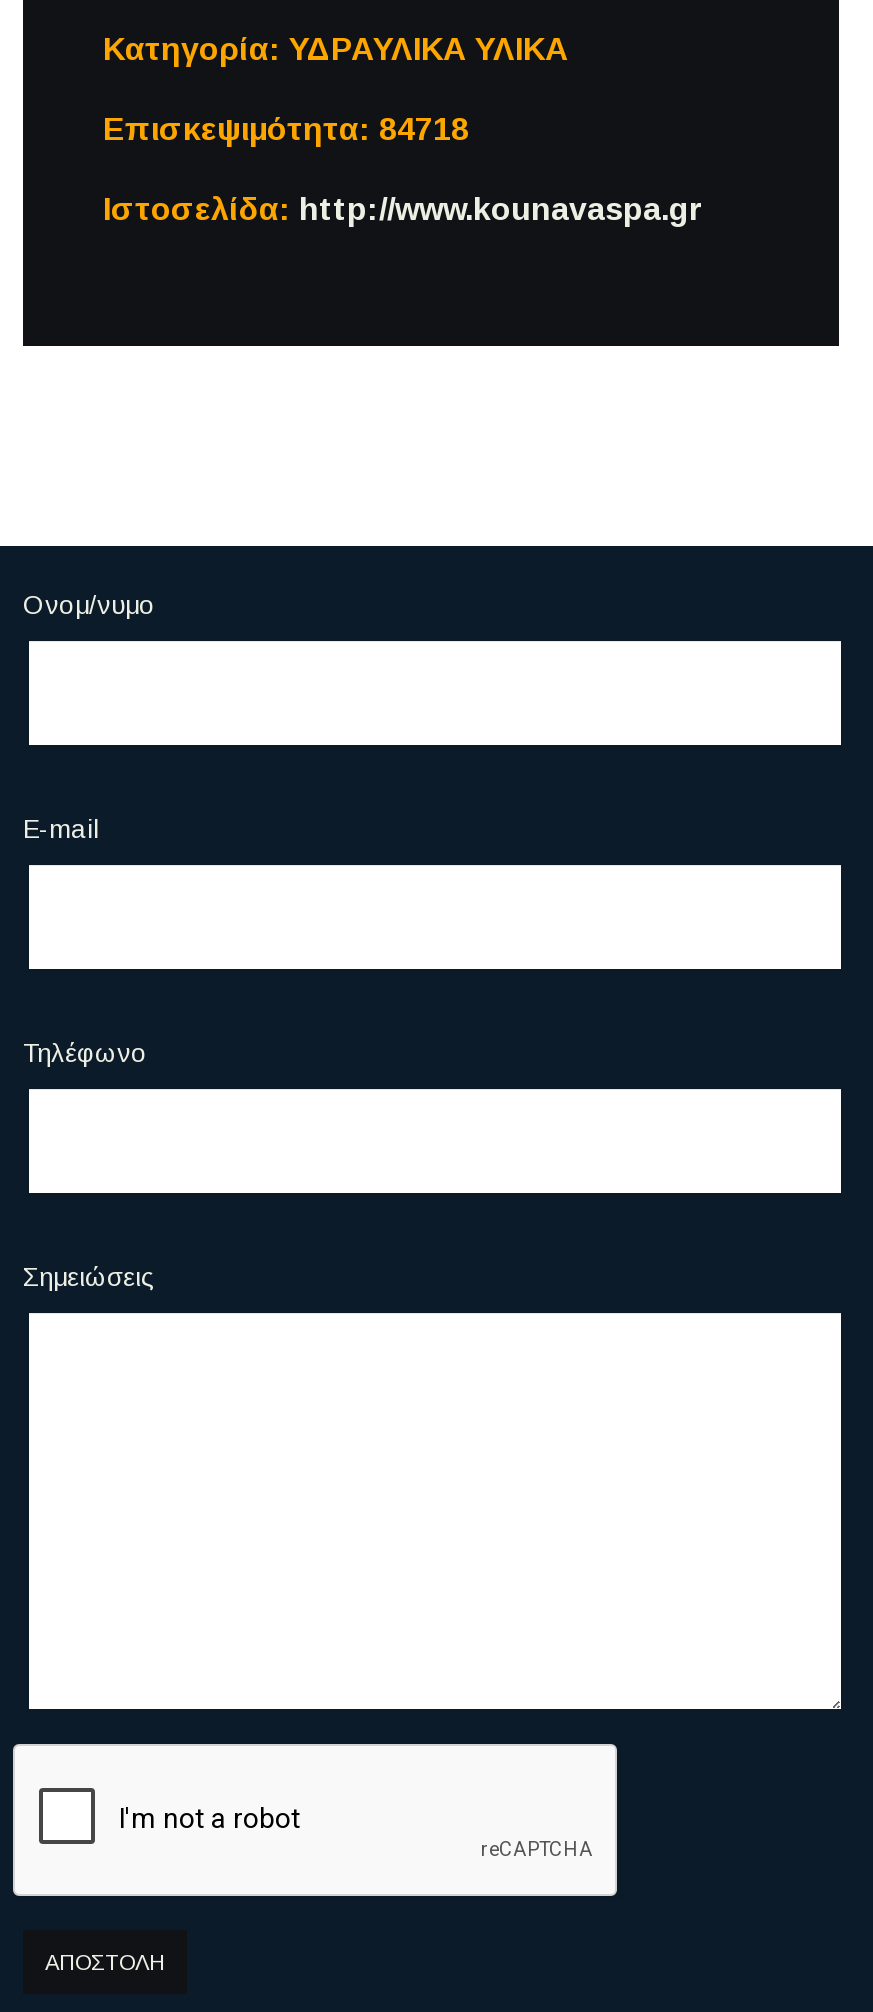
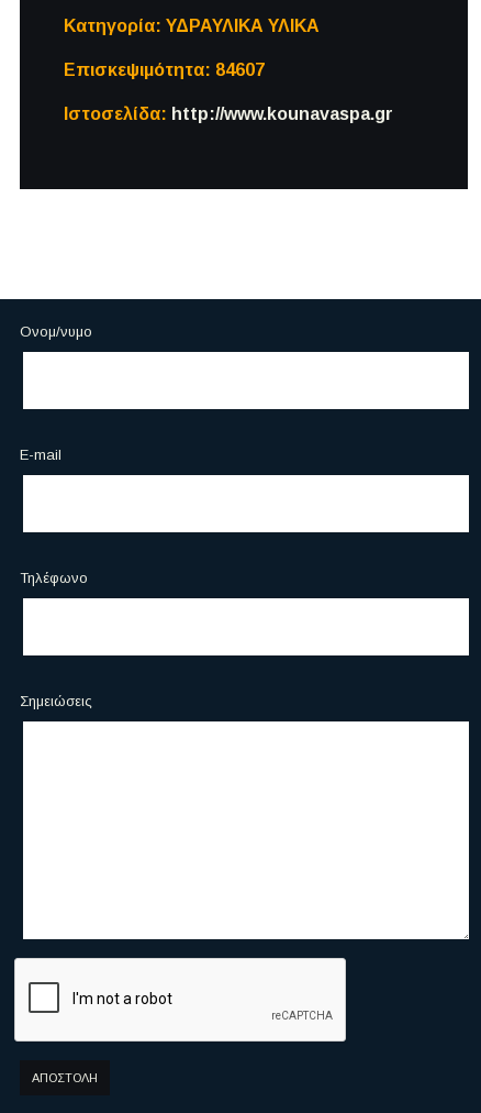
[103,111,469,145] Επισκεψιμότητα: 84718 -> [64,60,265,79] Επισκεψιμότητα: 84607

